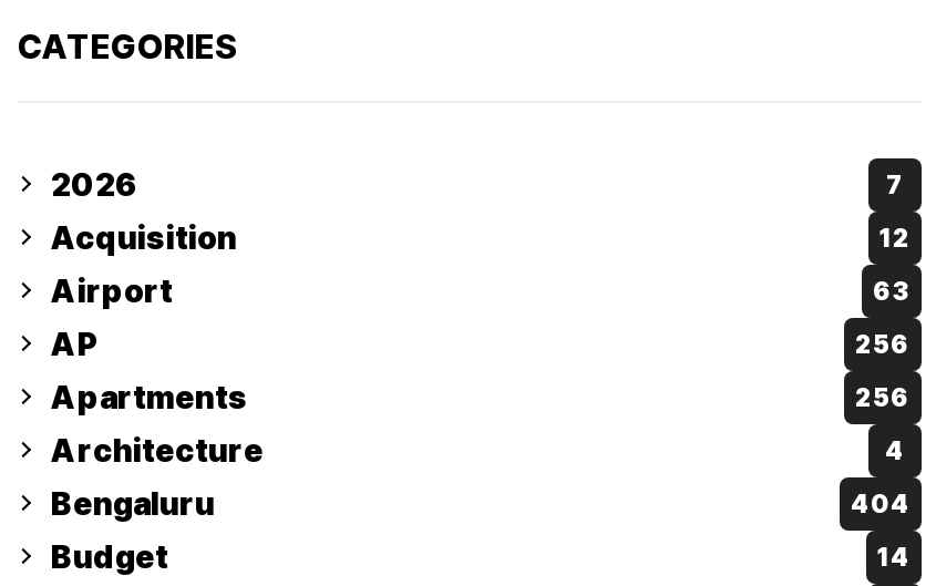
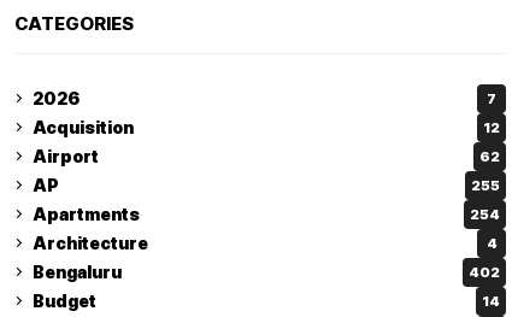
[873,275,911,306] 63 -> [479,148,500,165] 62
[855,329,911,360] 256 -> [471,177,500,194] 255
[855,382,911,413] 256 -> [470,206,500,223] 254
[851,488,911,519] 404 -> [469,264,500,281] 402

